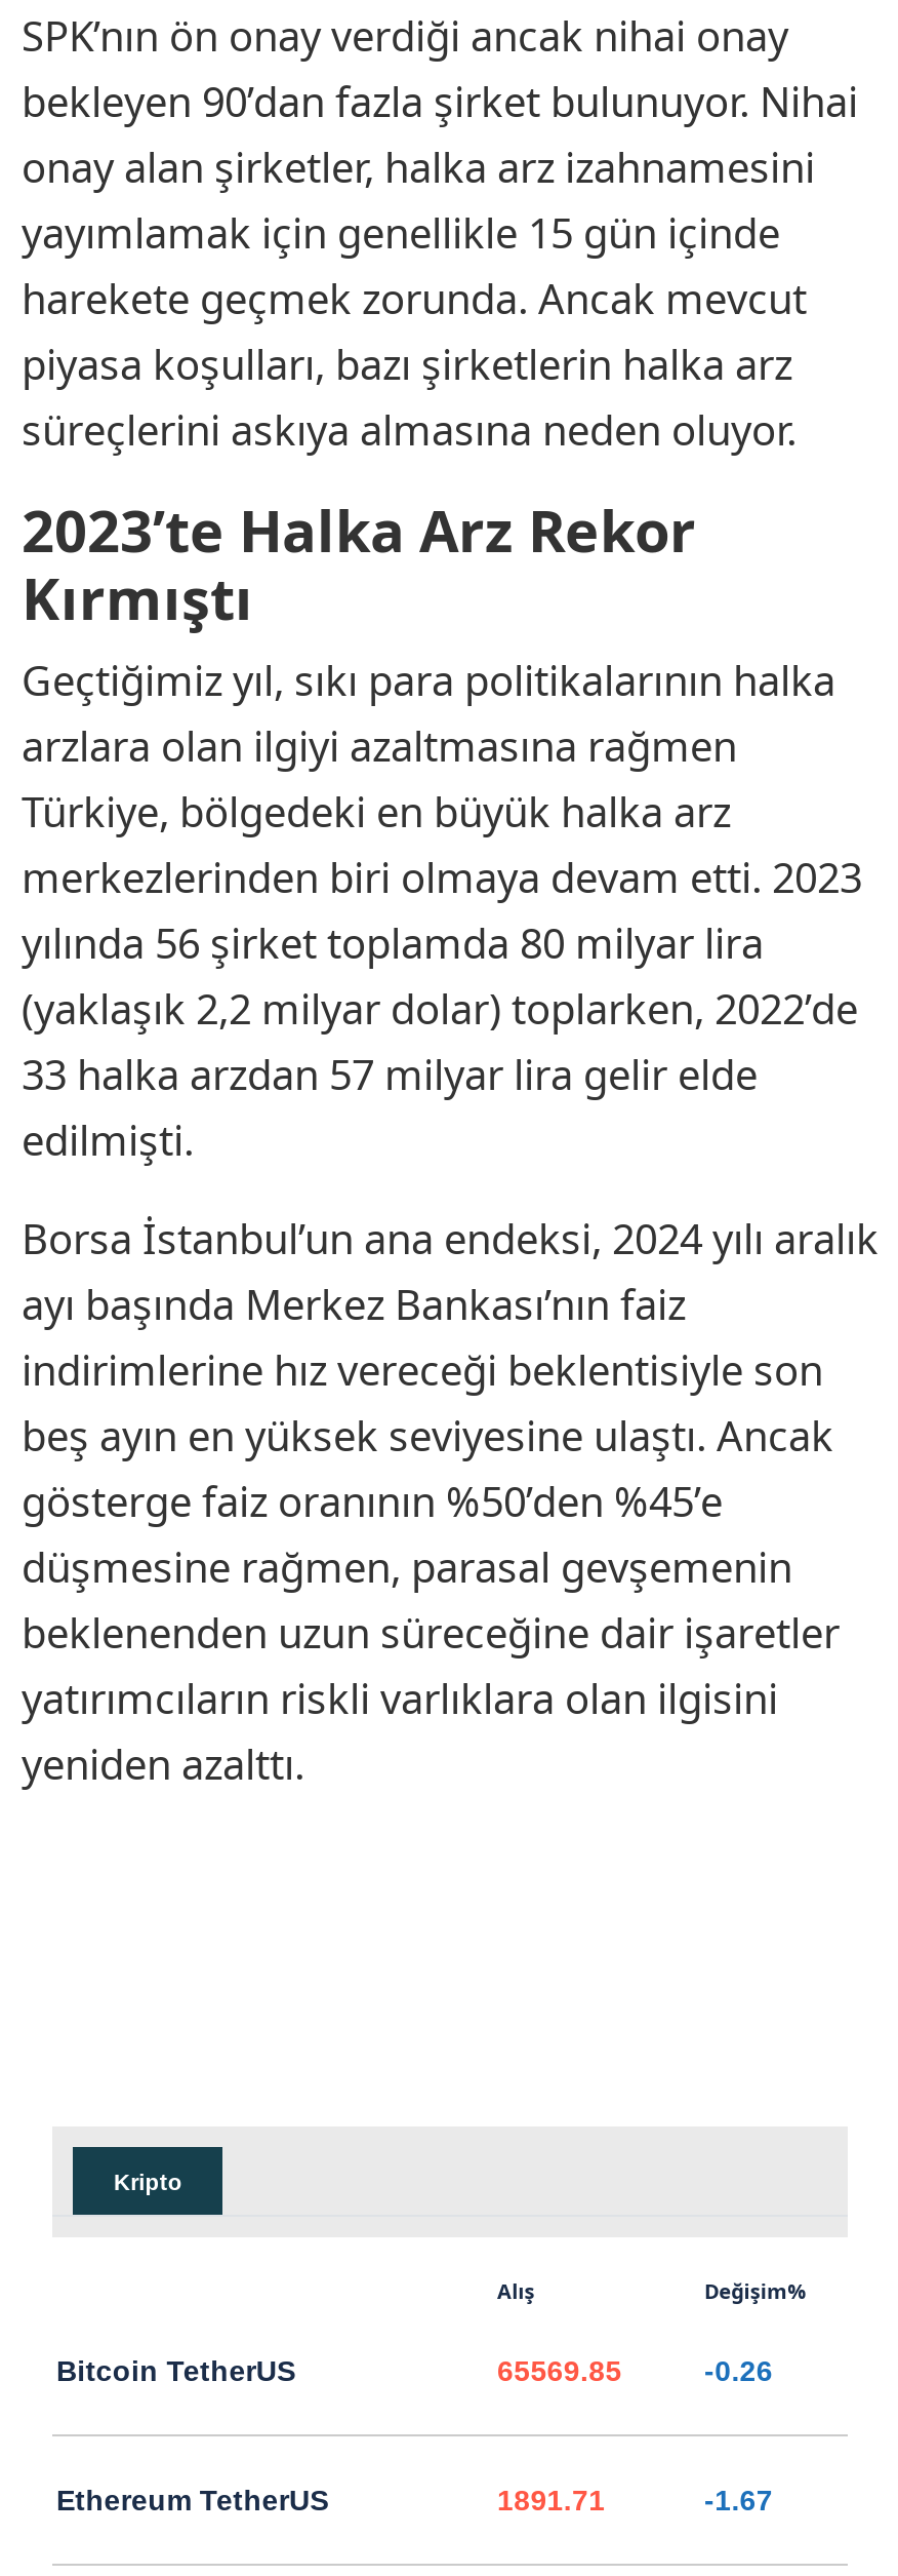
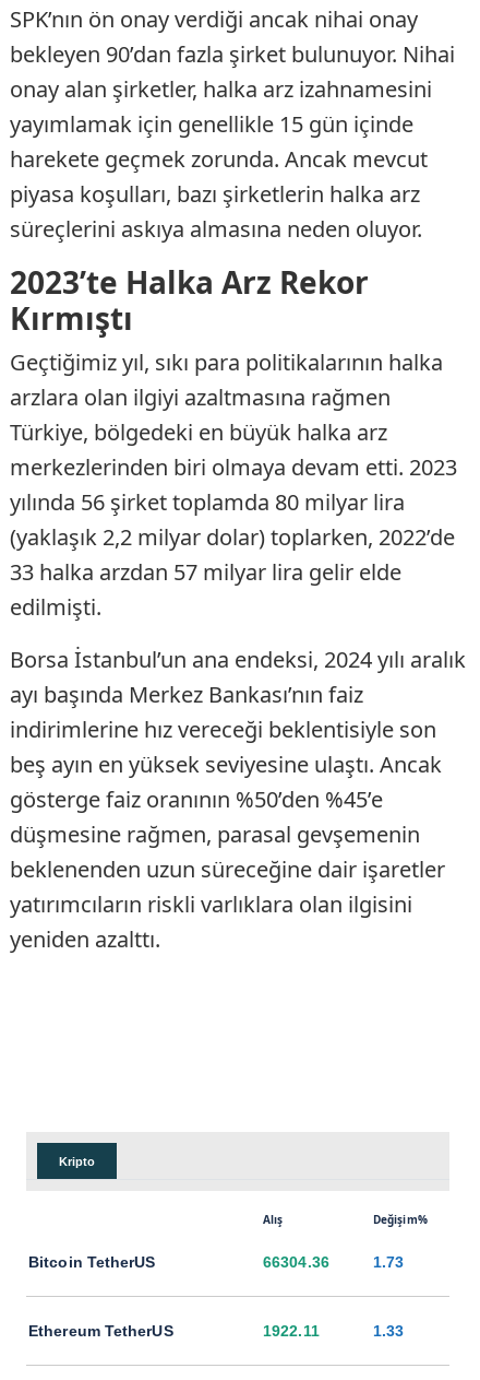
[497,2355,622,2388] 65569.85 -> [263,1253,329,1271] 66304.36
[704,2355,773,2388] -0.26 -> [373,1253,404,1271] 1.73
[497,2484,605,2517] 1891.71 -> [263,1322,319,1340] 1922.11
[704,2484,773,2517] -1.67 -> [373,1322,404,1340] 1.33

